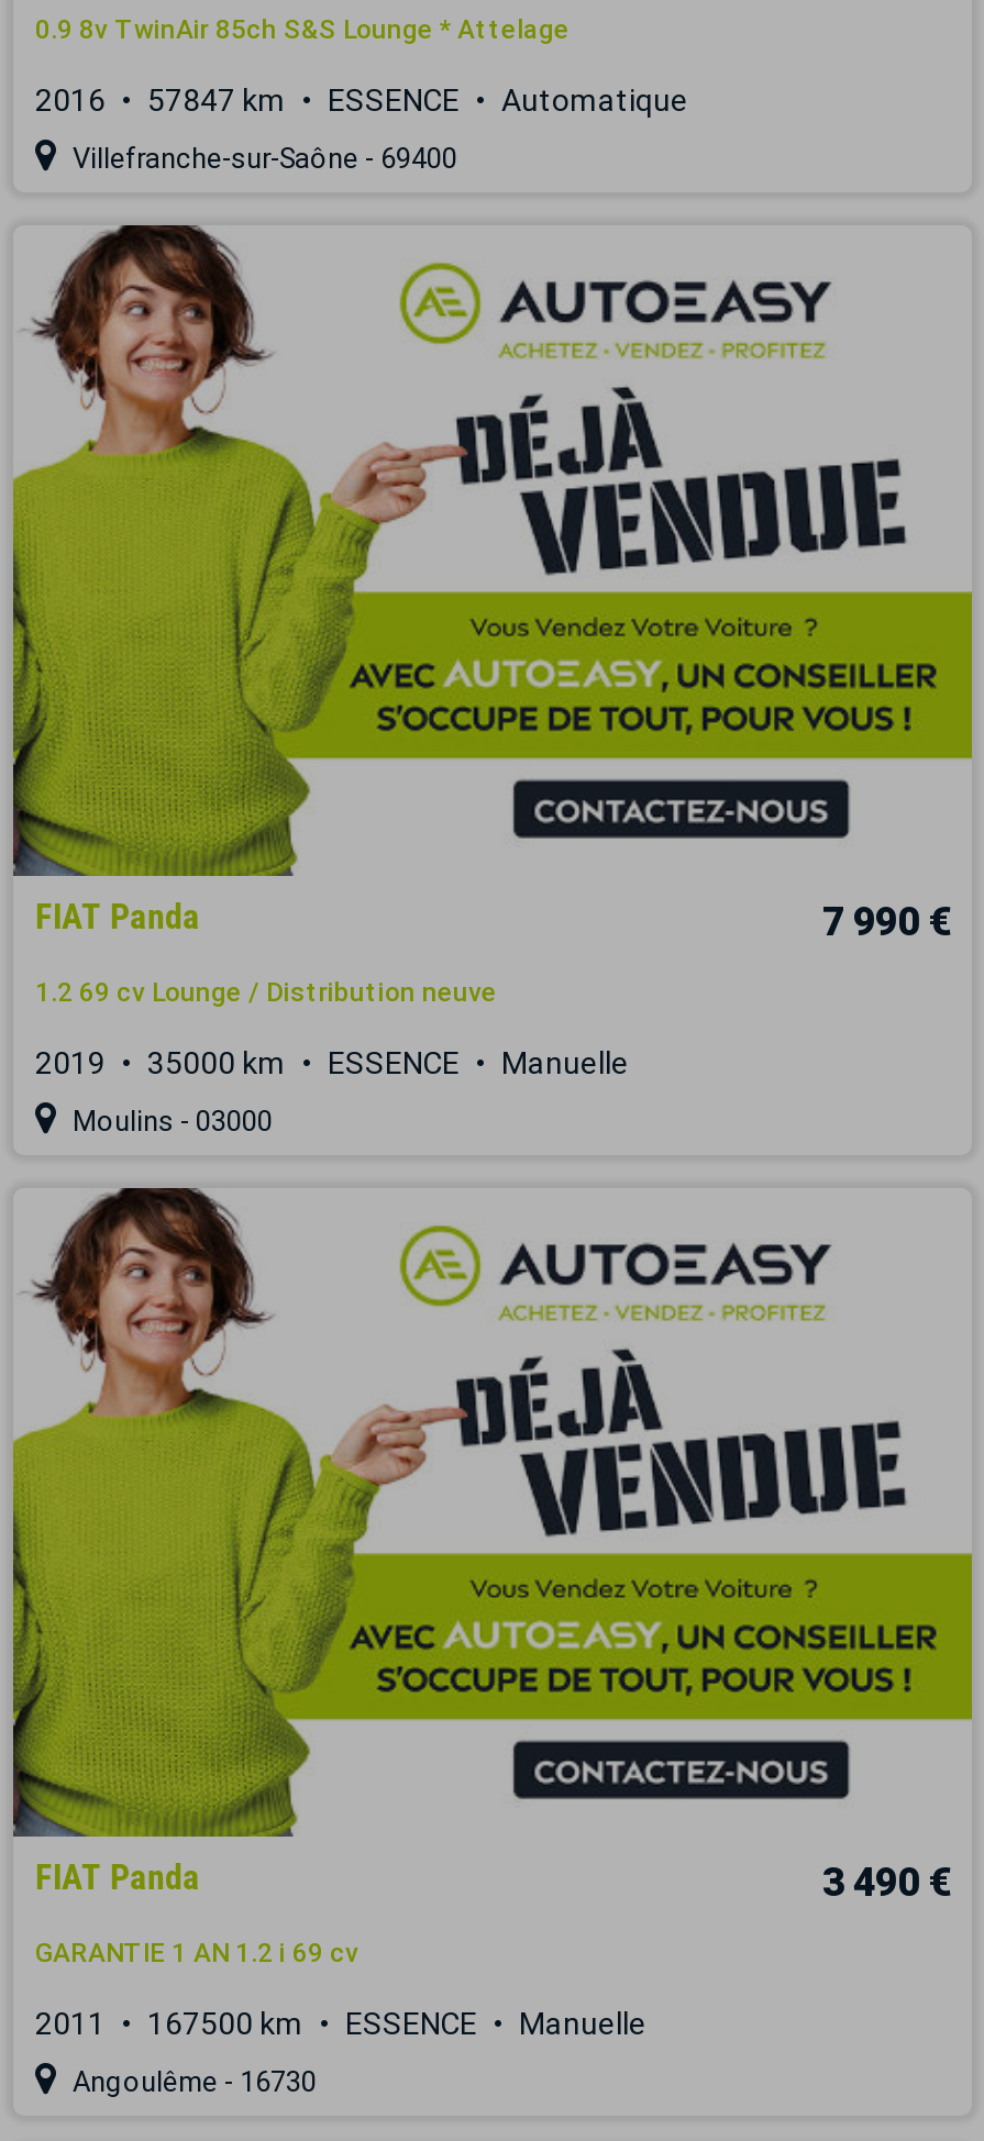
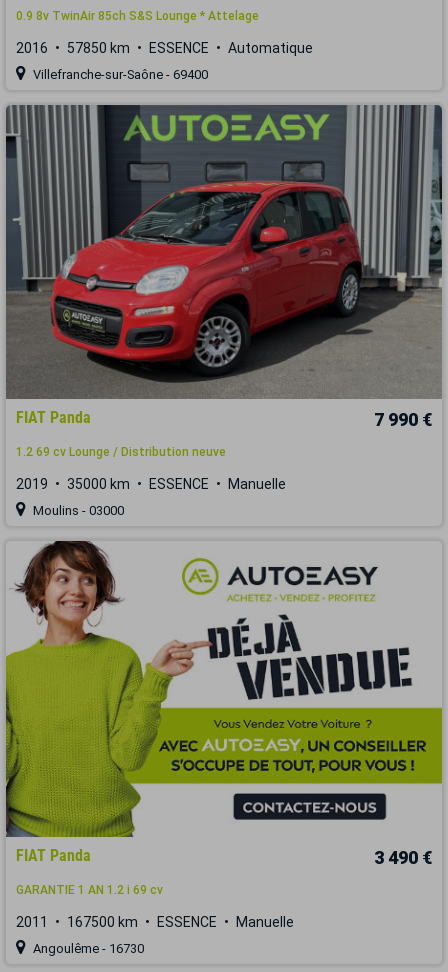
[35,83,688,118] 2016 57847 km ESSENCE Automatique -> [16,40,313,56] 2016 57850 km ESSENCE Automatique
[11,225,974,878] [image] -> [5,104,443,400] [image]

